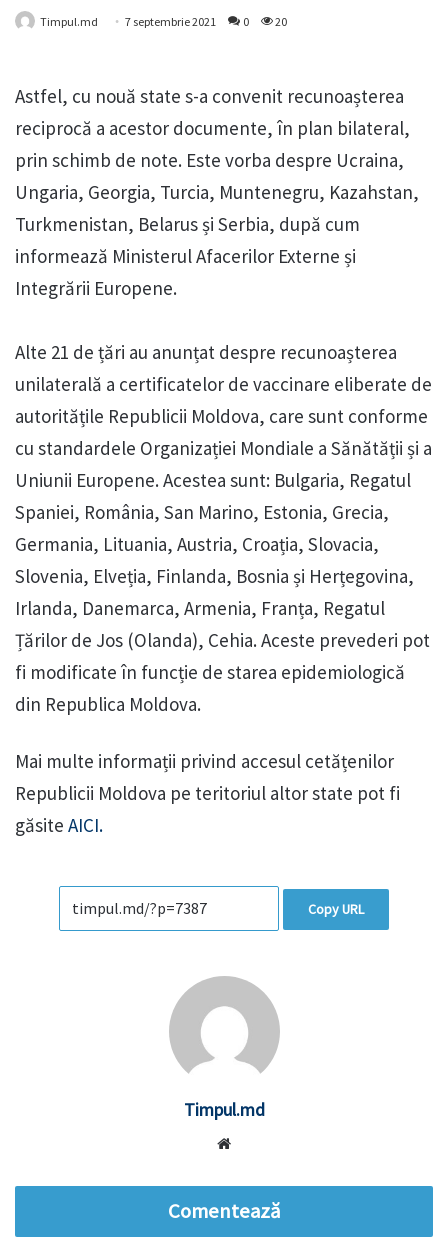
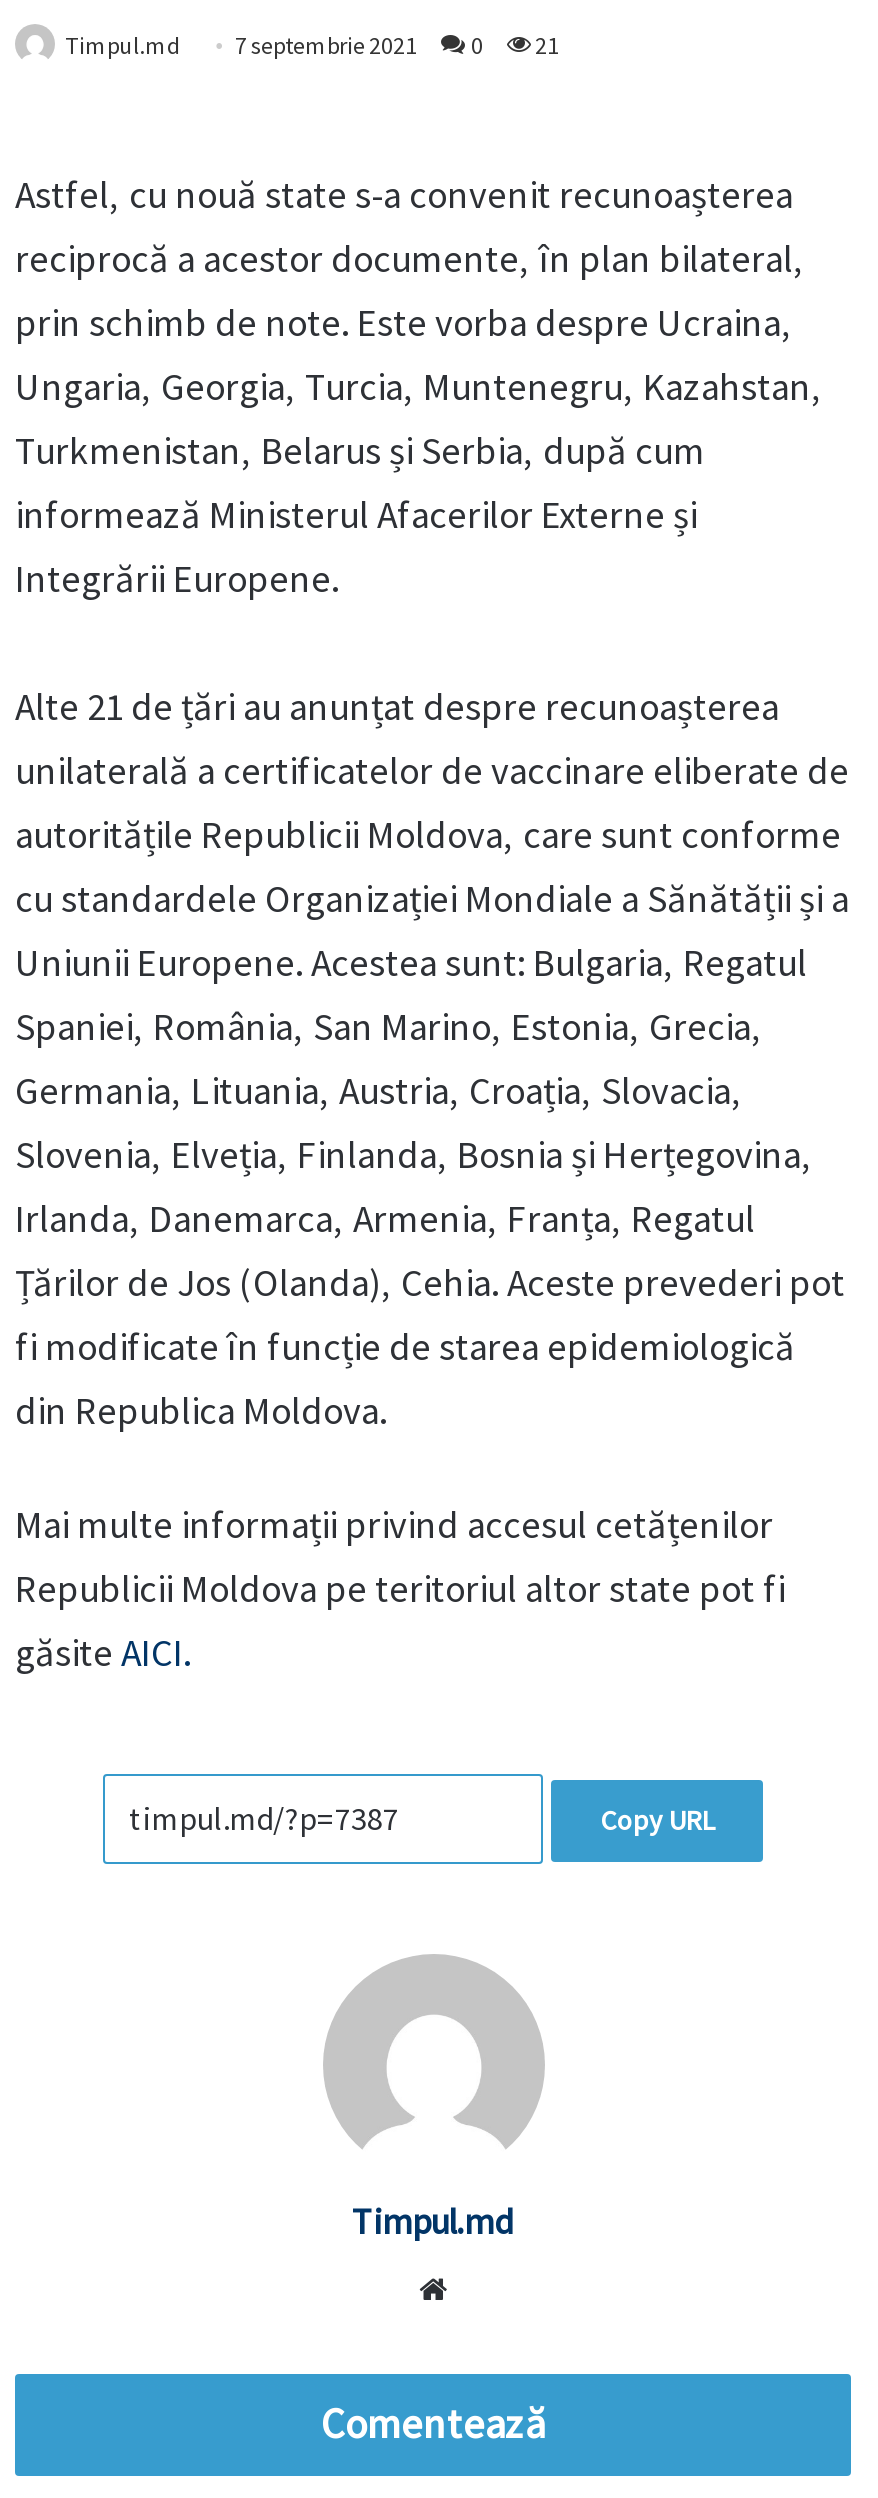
[40,14,287,29] Timpul.md 7 septembrie 2021 0 20 -> [65,31,559,61] Timpul.md 7 septembrie 2021 0 21

